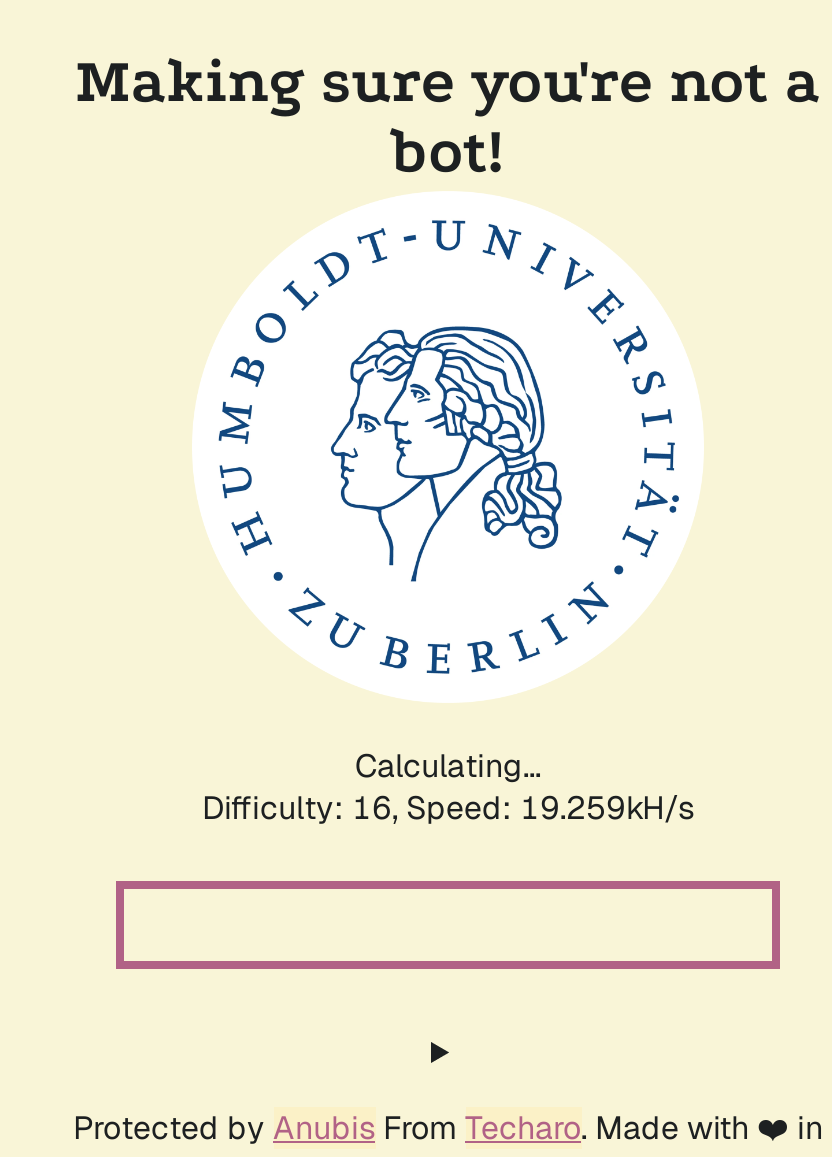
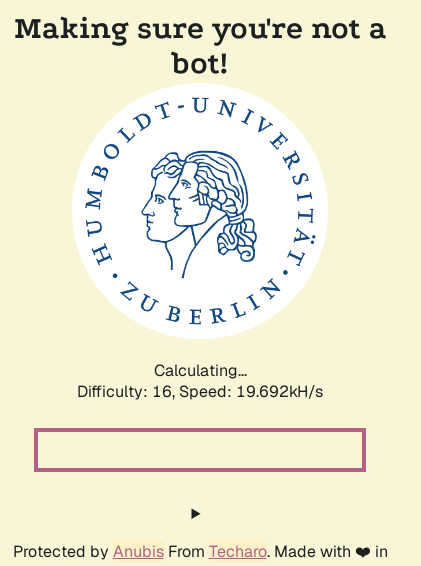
[202,787,694,829] Difficulty: 16, Speed: 19.259kH/s -> [77,381,323,402] Difficulty: 16, Speed: 19.692kH/s

